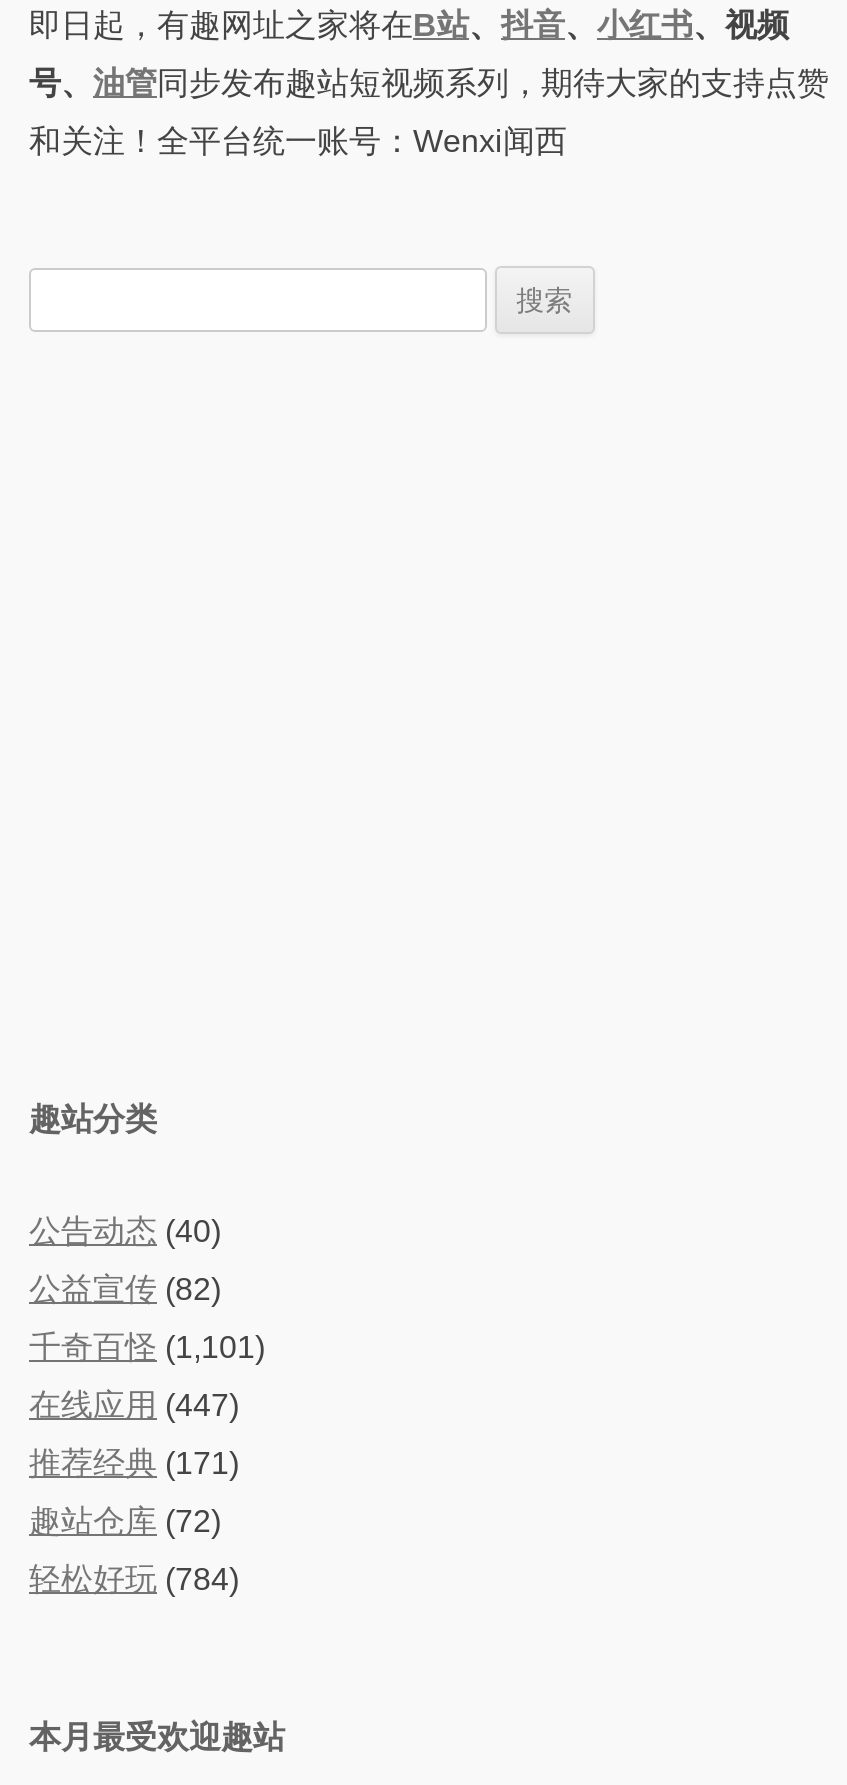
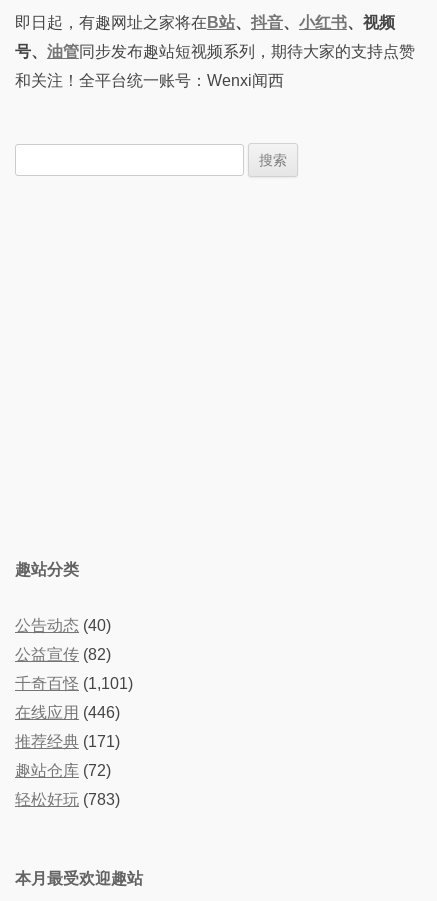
[29,1388,239,1422] 在线应用(447) -> [15,704,120,721] 在线应用(446)
[29,1562,239,1596] 轻松好玩(784) -> [15,791,120,808] 轻松好玩(783)

